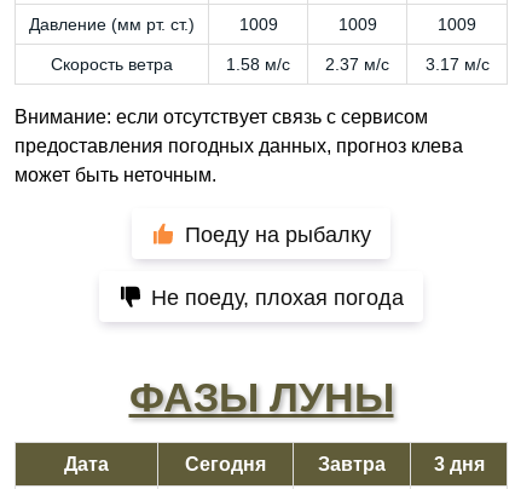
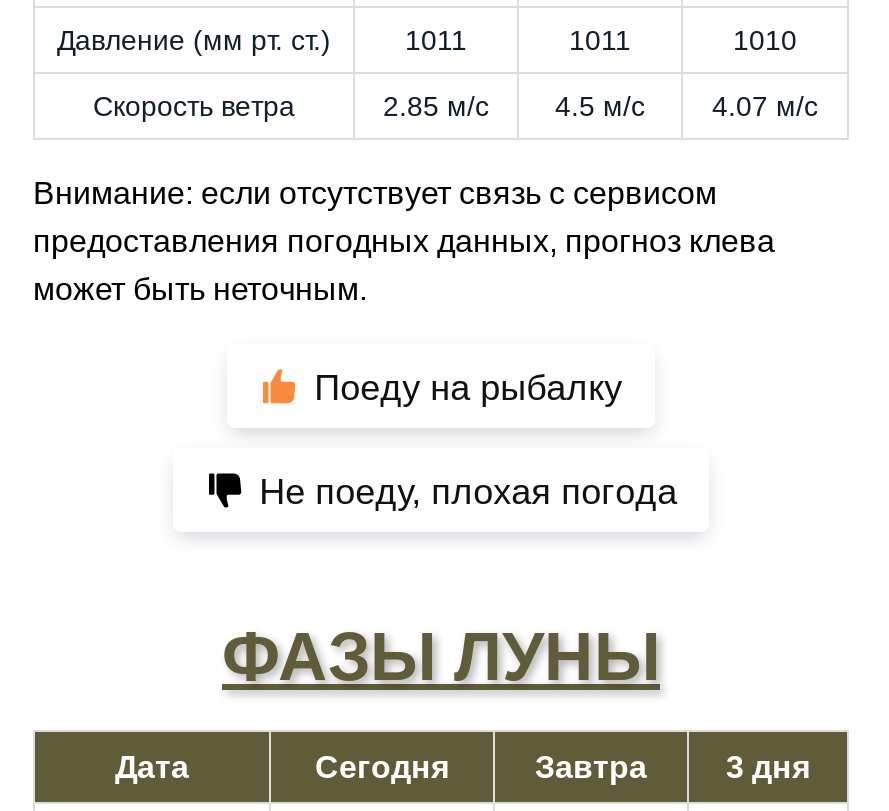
[239,15,277,34] 1009 -> [405,24,467,56] 1011
[338,15,377,34] 1009 -> [569,24,631,56] 1011
[438,15,476,34] 1009 -> [733,24,797,56] 1010
[226,54,290,74] 1.58 м/с -> [383,90,489,122] 2.85 м/с
[325,54,389,74] 2.37 м/с -> [555,90,645,122] 4.5 м/с
[425,54,489,74] 3.17 м/с -> [712,90,818,122] 4.07 м/с

